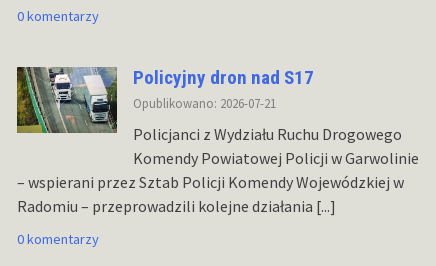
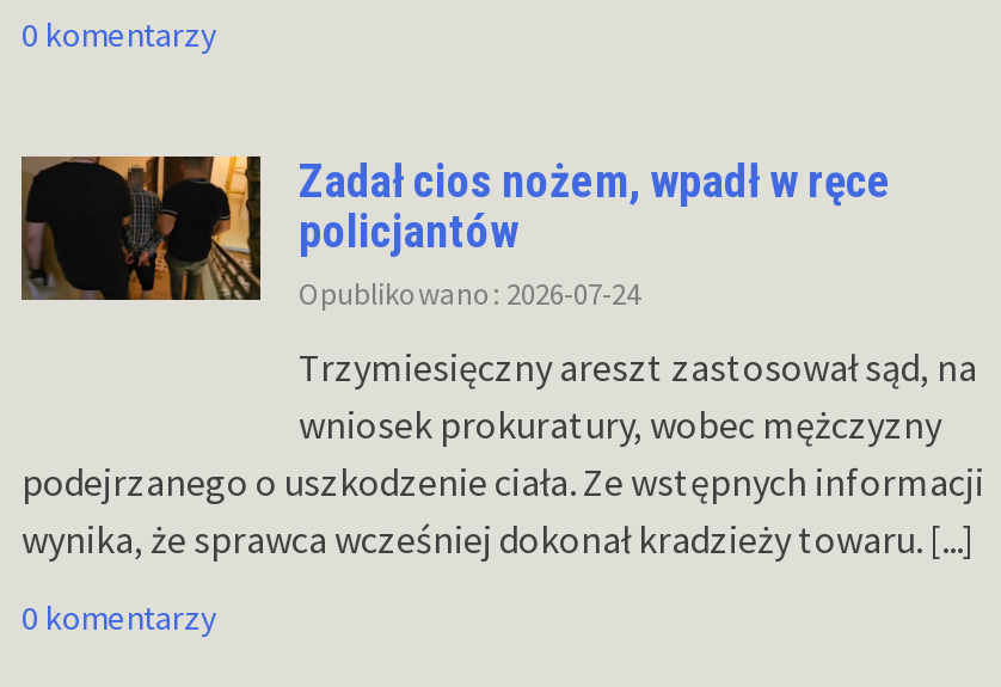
[16,66,419,216] [image] | Policjanci z Wydziału Ruchu Drogowego | Komendy Powiatowej Policji w Garwolinie | – wspierani przez Sztab Policji Komendy Wojewódzkiej w | Radomiu – przeprowadzili kolejne działania [...] -> [22,154,984,563] [image] | Trzymiesięczny areszt zastosował sąd, na | wniosek prokuratury, wobec mężczyzny | podejrzanego o uszkodzenie ciała. Ze wstępnych informacji | wynika, że sprawca wcześniej dokonał kradzieży towaru. [...]
[133,66,314,111] Policyjny dron nad S17 | Opublikowano: 2026-07-21 -> [299,155,891,312] Zadał cios nożem, wpadł w ręce | policjantów | Opublikowano: 2026-07-24

